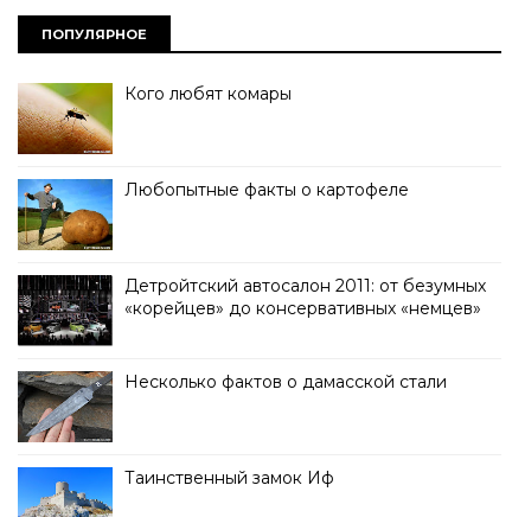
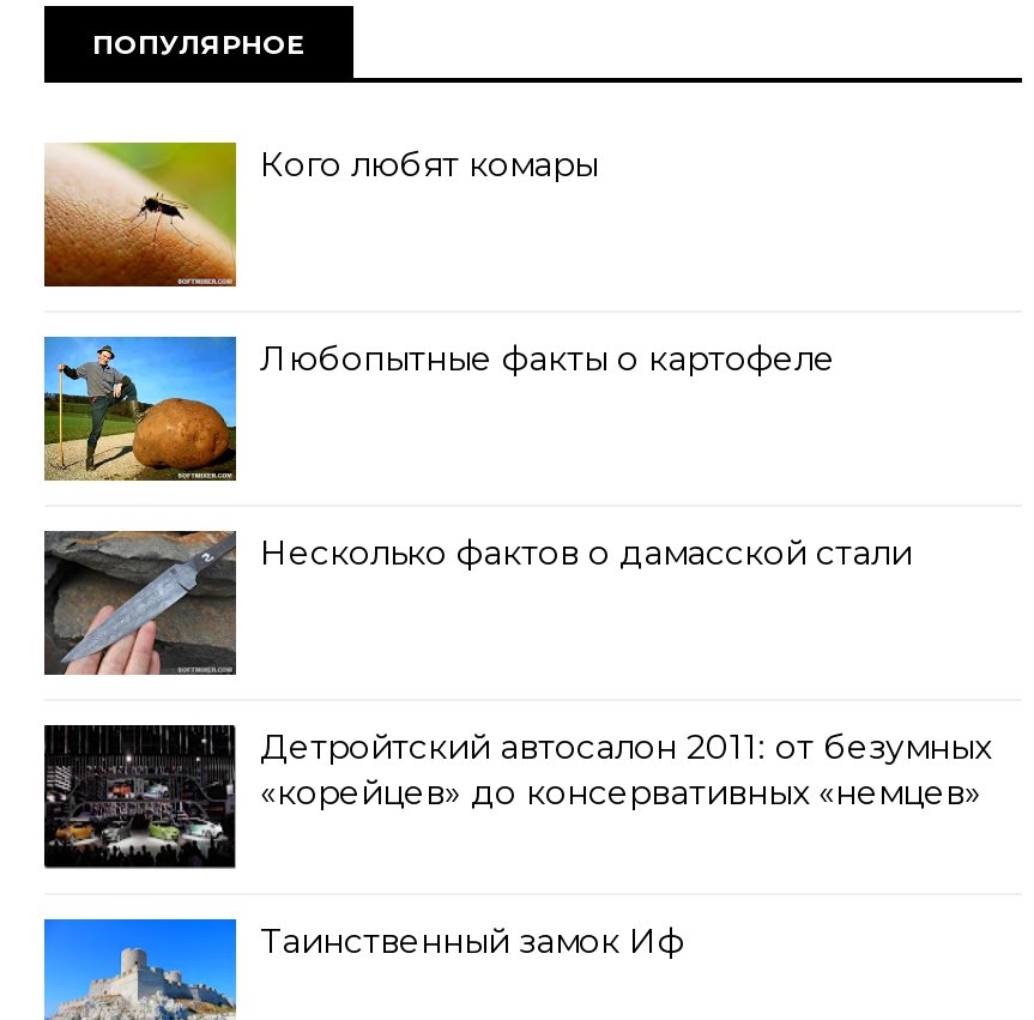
moved [17,274,486,346] -> [42,723,991,869]: [image] | Детройтский автосалон 2011: от безумных | «корейцев» до консервативных «немцев»
moved [18,370,447,442] -> [44,529,912,675]: [image] | Несколько фактов о дамасской стали

